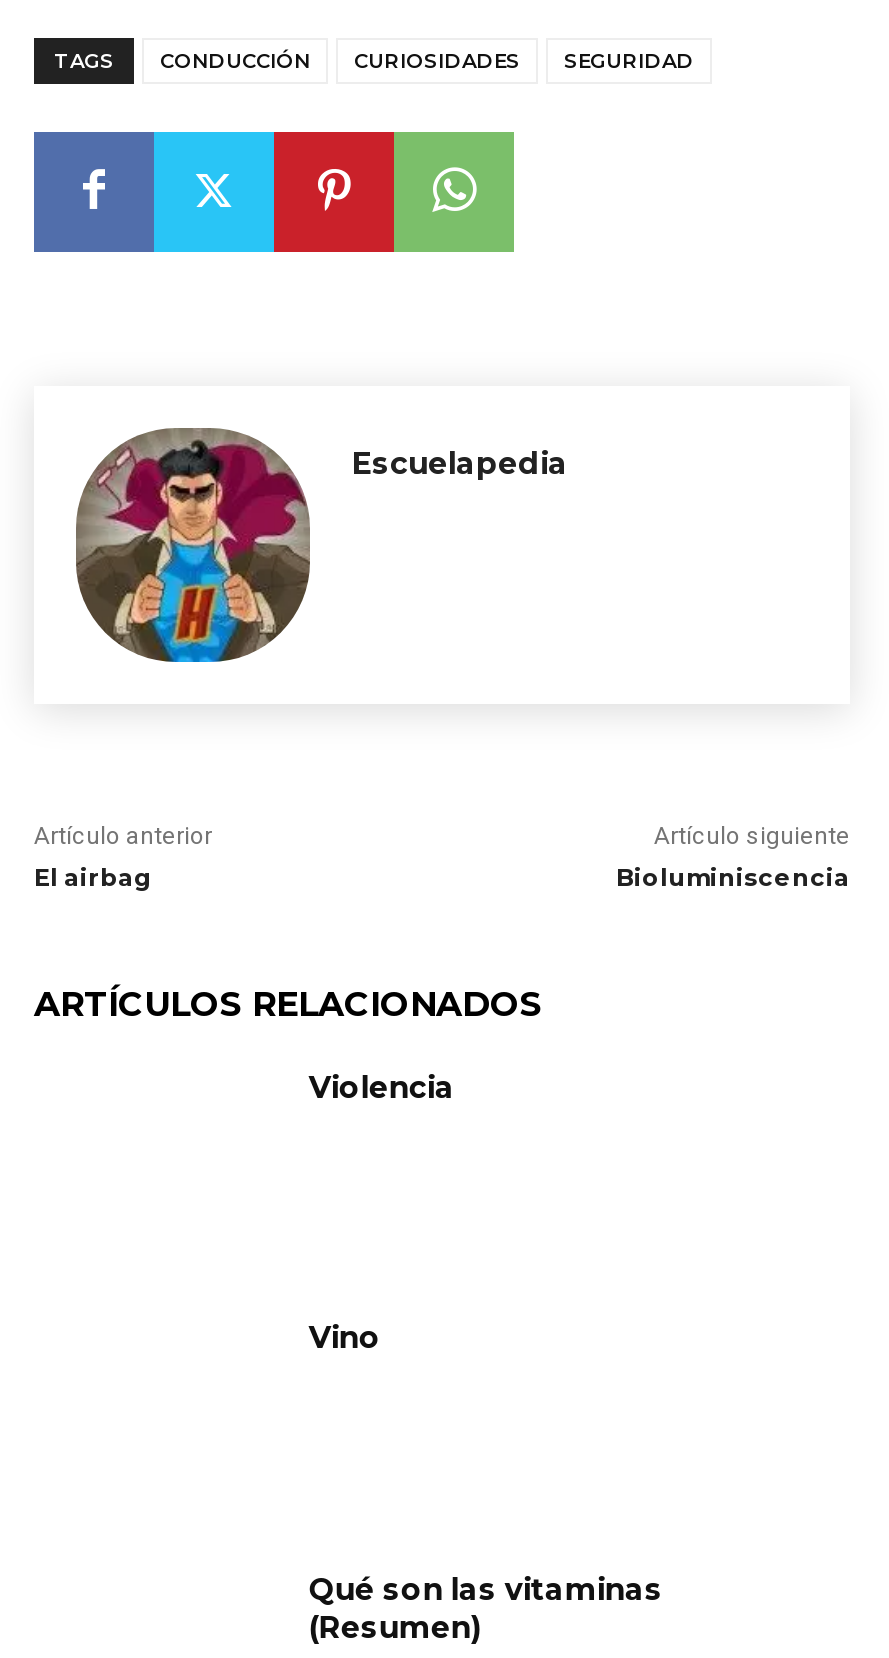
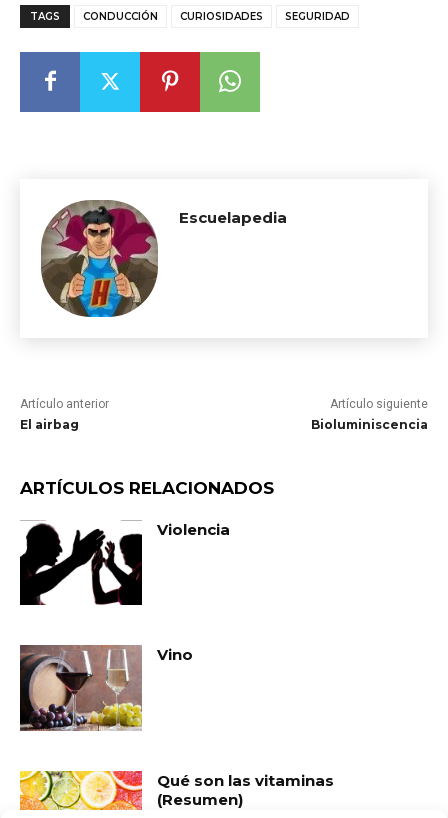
none -> [19,522,143,606] [image]
none -> [19,644,143,732] [image]
none -> [19,770,143,811] [image]

